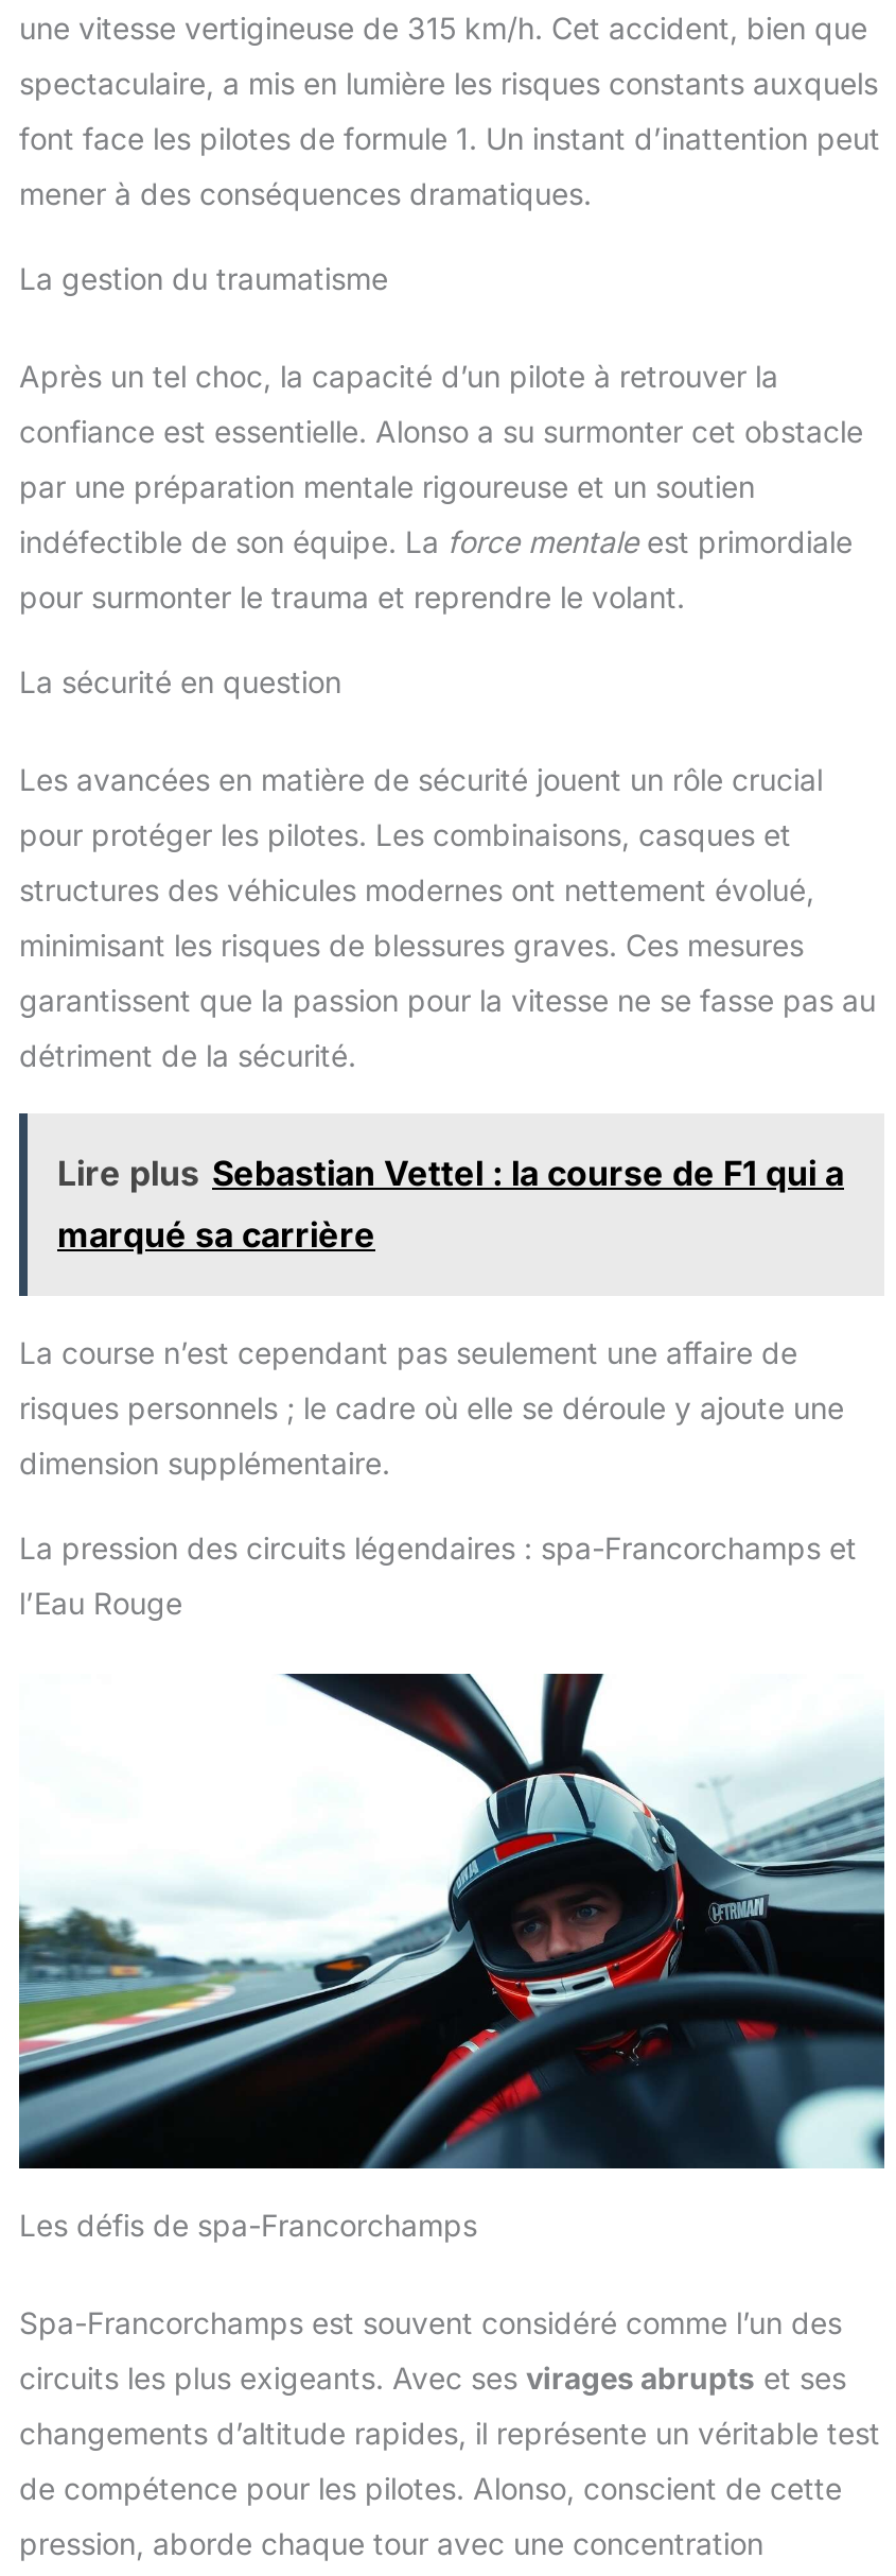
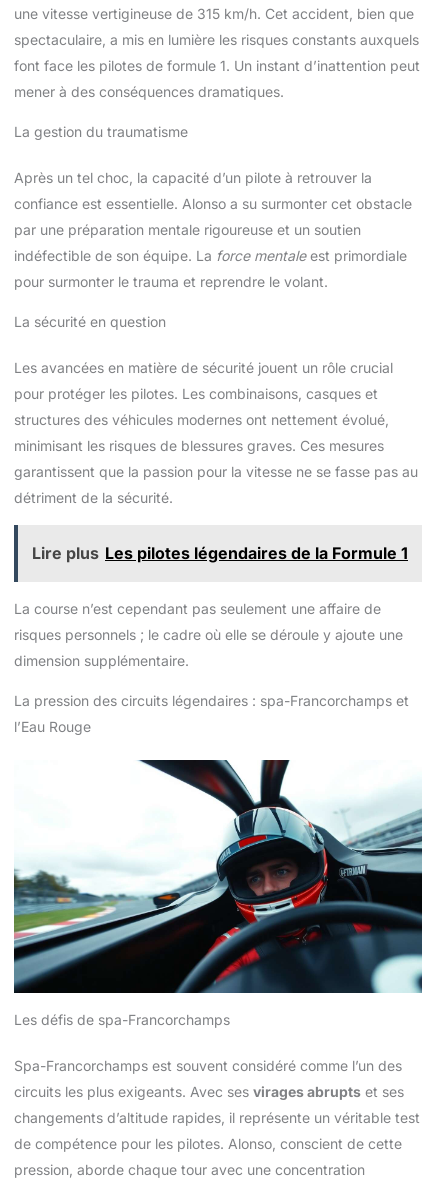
[57,1152,844,1256] Lire plus Sebastian Vettel : la course de F1 qui a | marqué sa carrière -> [32,543,408,563] Lire plus Les pilotes légendaires de la Formule 1

